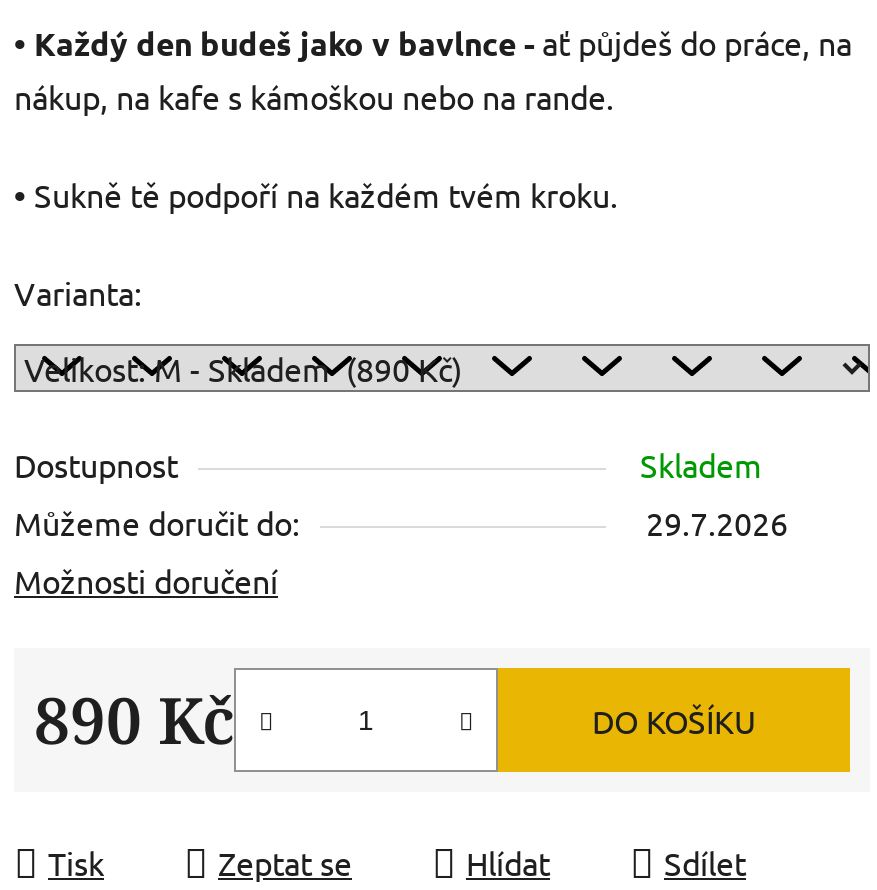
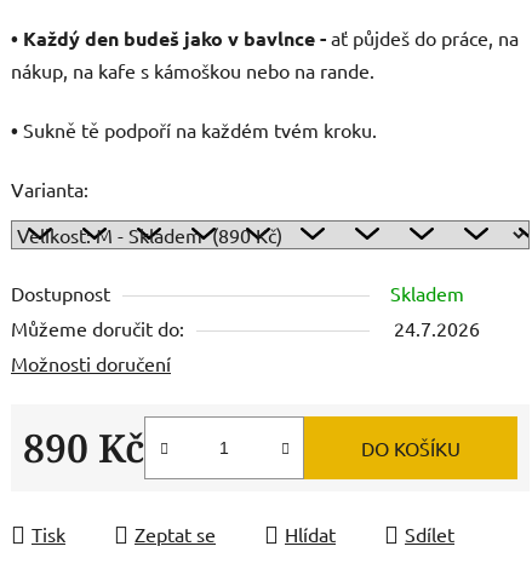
[646,502,788,542] 29.7.2026 -> [394,316,480,340] 24.7.2026

